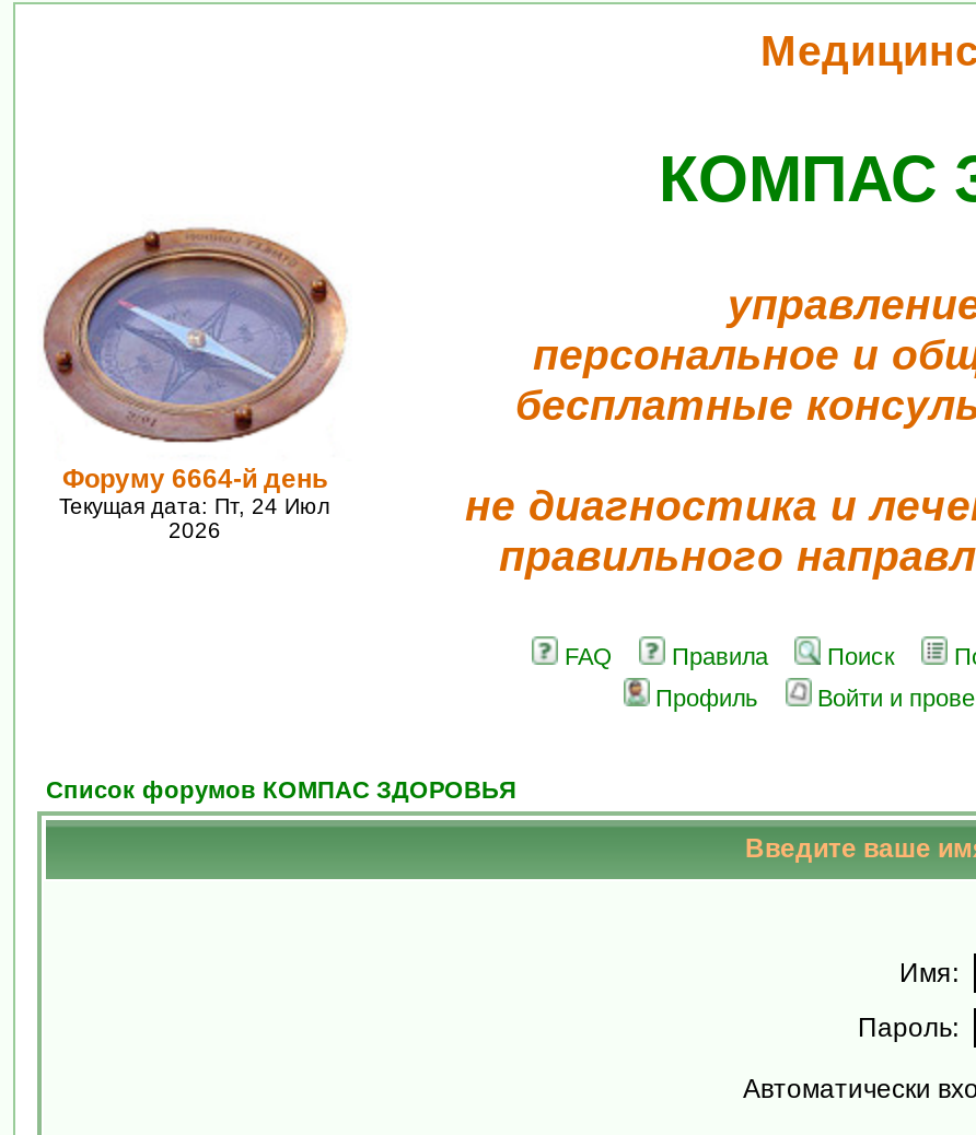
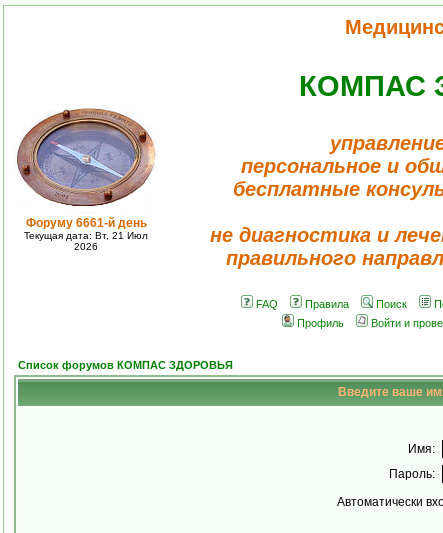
[62,464,327,494] Форуму 6664-й день -> [25,216,146,230] Форуму 6661-й день
[59,494,330,518] Текущая дата: Пт, 24 Июл -> [24,230,148,241] Текущая дата: Вт, 21 Июл

